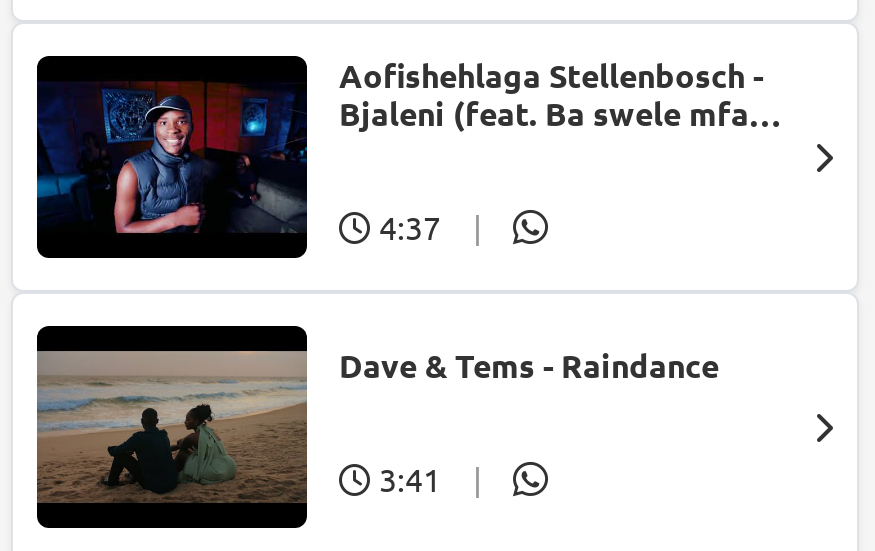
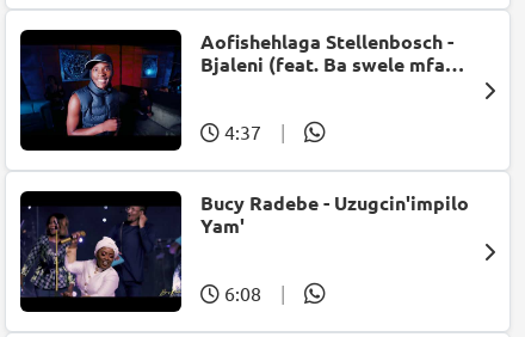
[35,344,719,530] [image] | Dave & Tems - Raindance -> [20,191,469,324] [image] | Bucy Radebe - Uzugcin'impilo | Yam'
[379,458,441,498] 3:41 -> [224,281,261,305] 6:08

